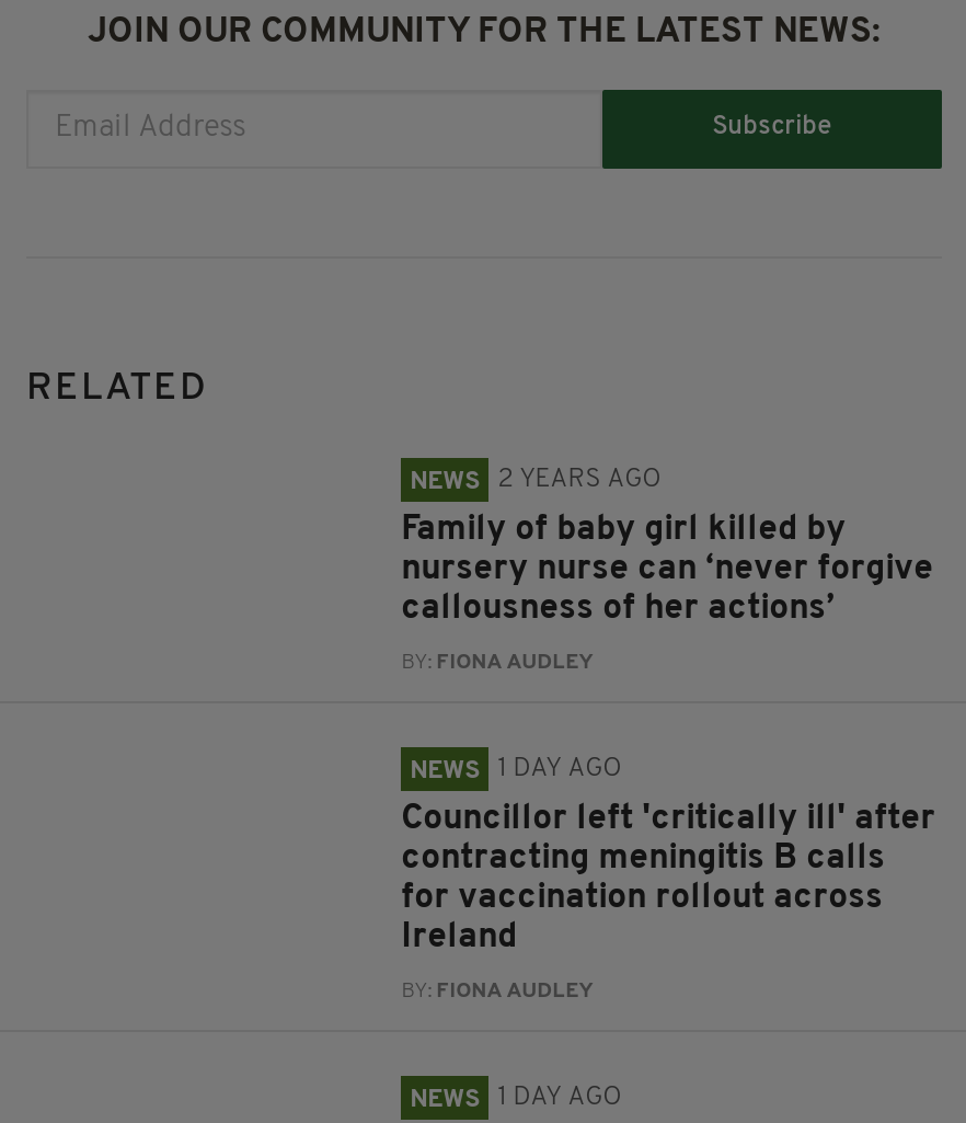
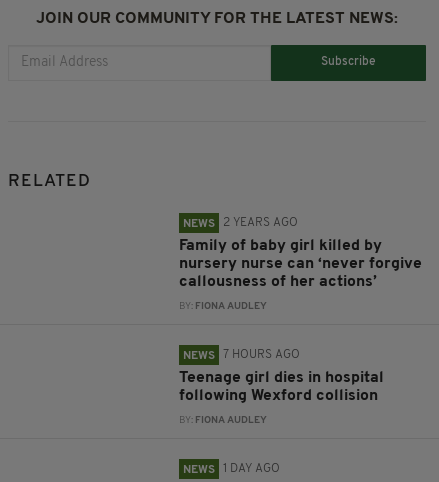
[410,756,622,784] NEWS 1 DAY AGO -> [183,349,300,362] NEWS 7 HOURS AGO
[401,802,936,955] Councillor left 'critically ill' after | contracting meningitis B calls | for vaccination rollout across | Ireland -> [179,370,384,404] Teenage girl dies in hospital | following Wexford collision

